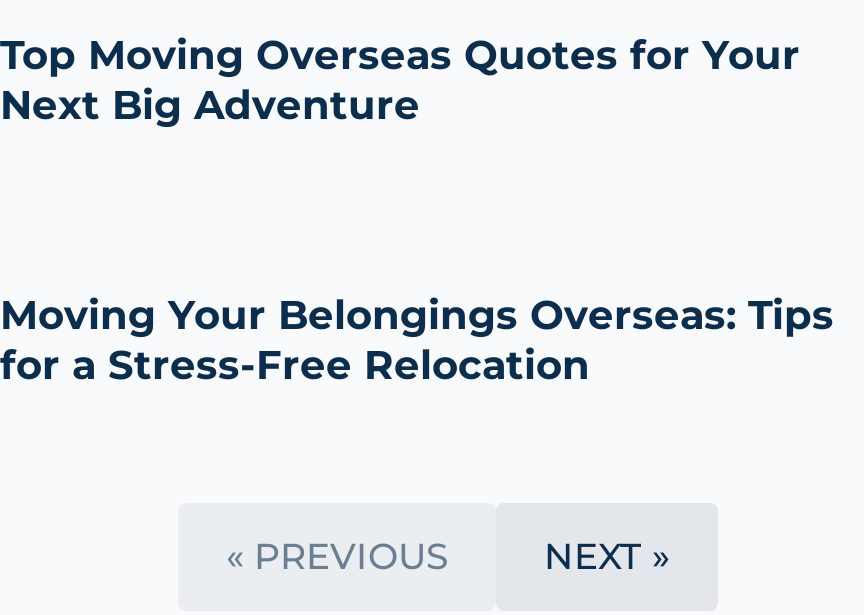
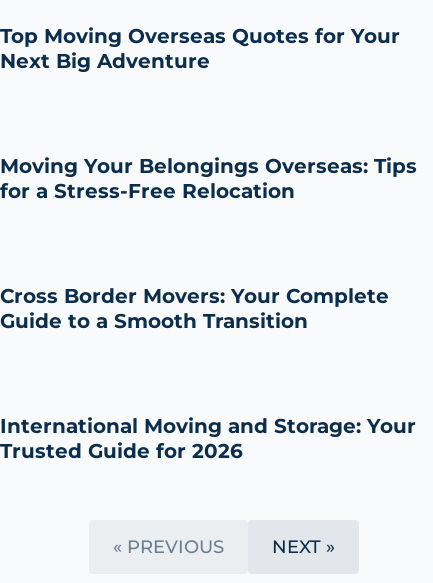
none -> [0,284,389,333] Cross Border Movers: Your Complete | Guide to a Smooth Transition
none -> [0,414,416,463] International Moving and Storage: Your | Trusted Guide for 2026

